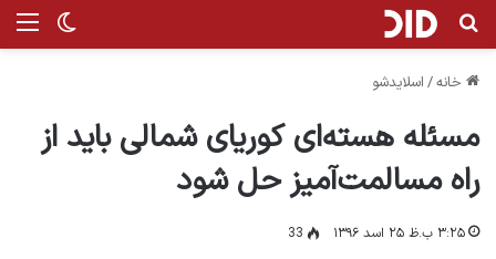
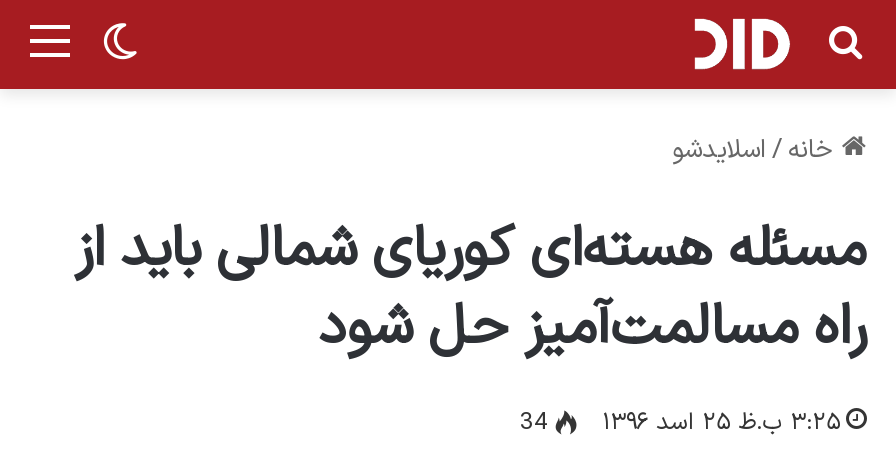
[288,224,303,244] 33 -> [520,405,548,441] 34

